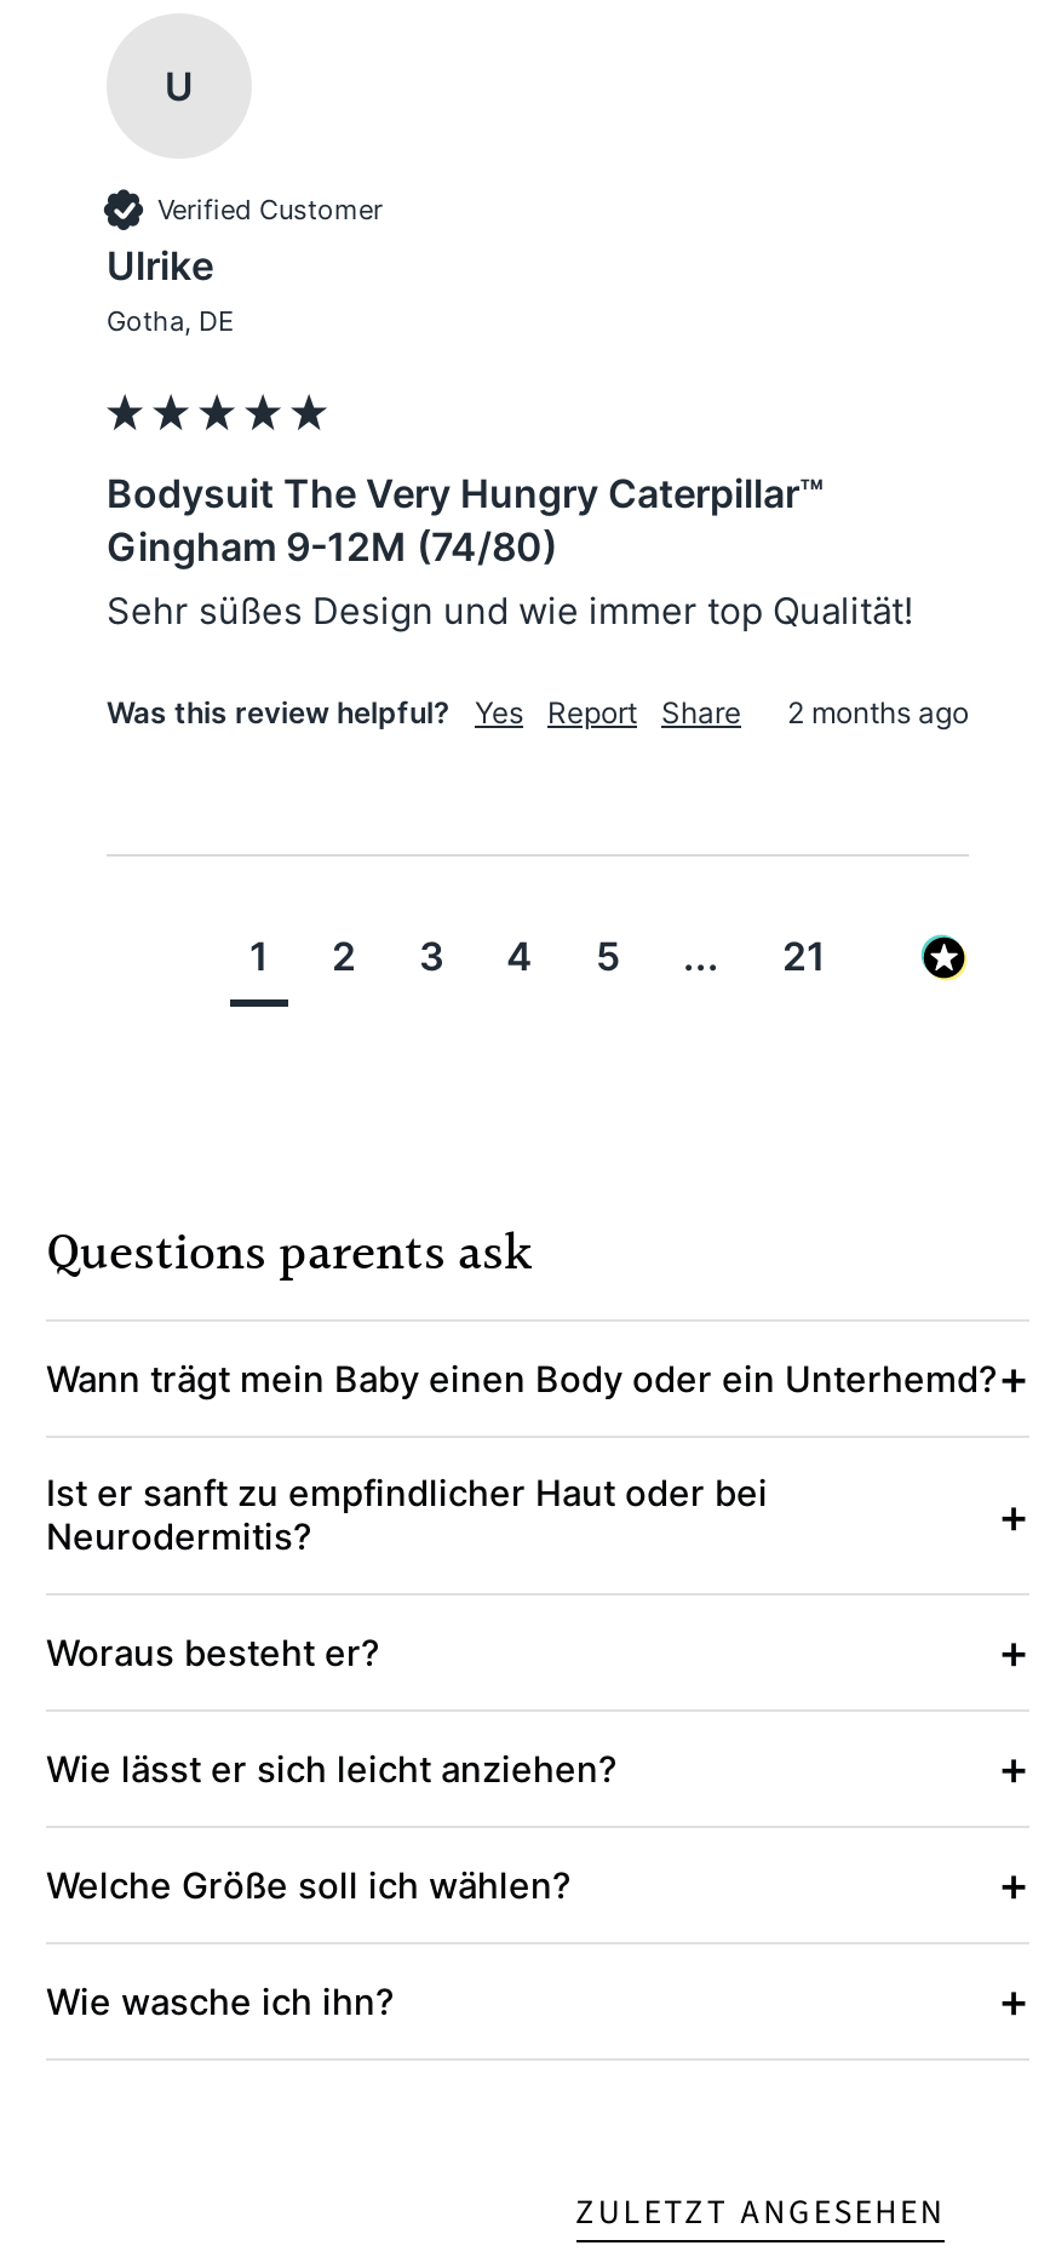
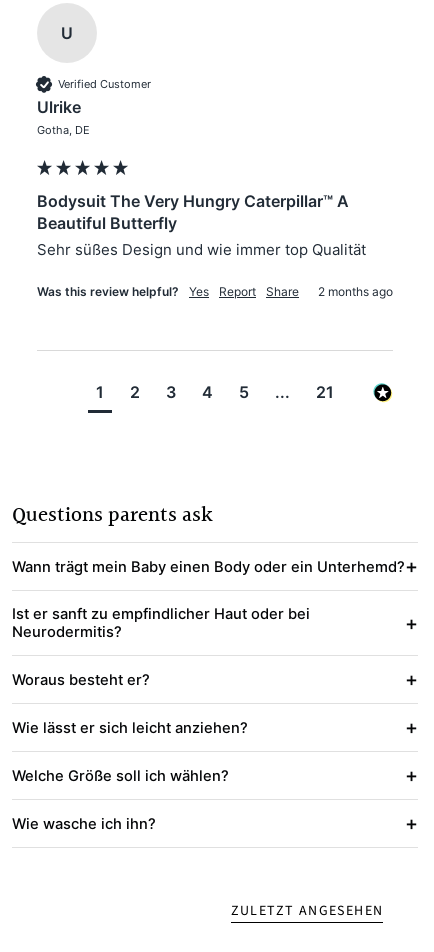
[107,469,913,634] Bodysuit The Very Hungry Caterpillar™ | Gingham 9-12M (74/80) | Sehr süßes Design und wie immer top Qualität! -> [37,191,366,259] Bodysuit The Very Hungry Caterpillar™ A | Beautiful Butterfly | Sehr süßes Design und wie immer top Qualität

